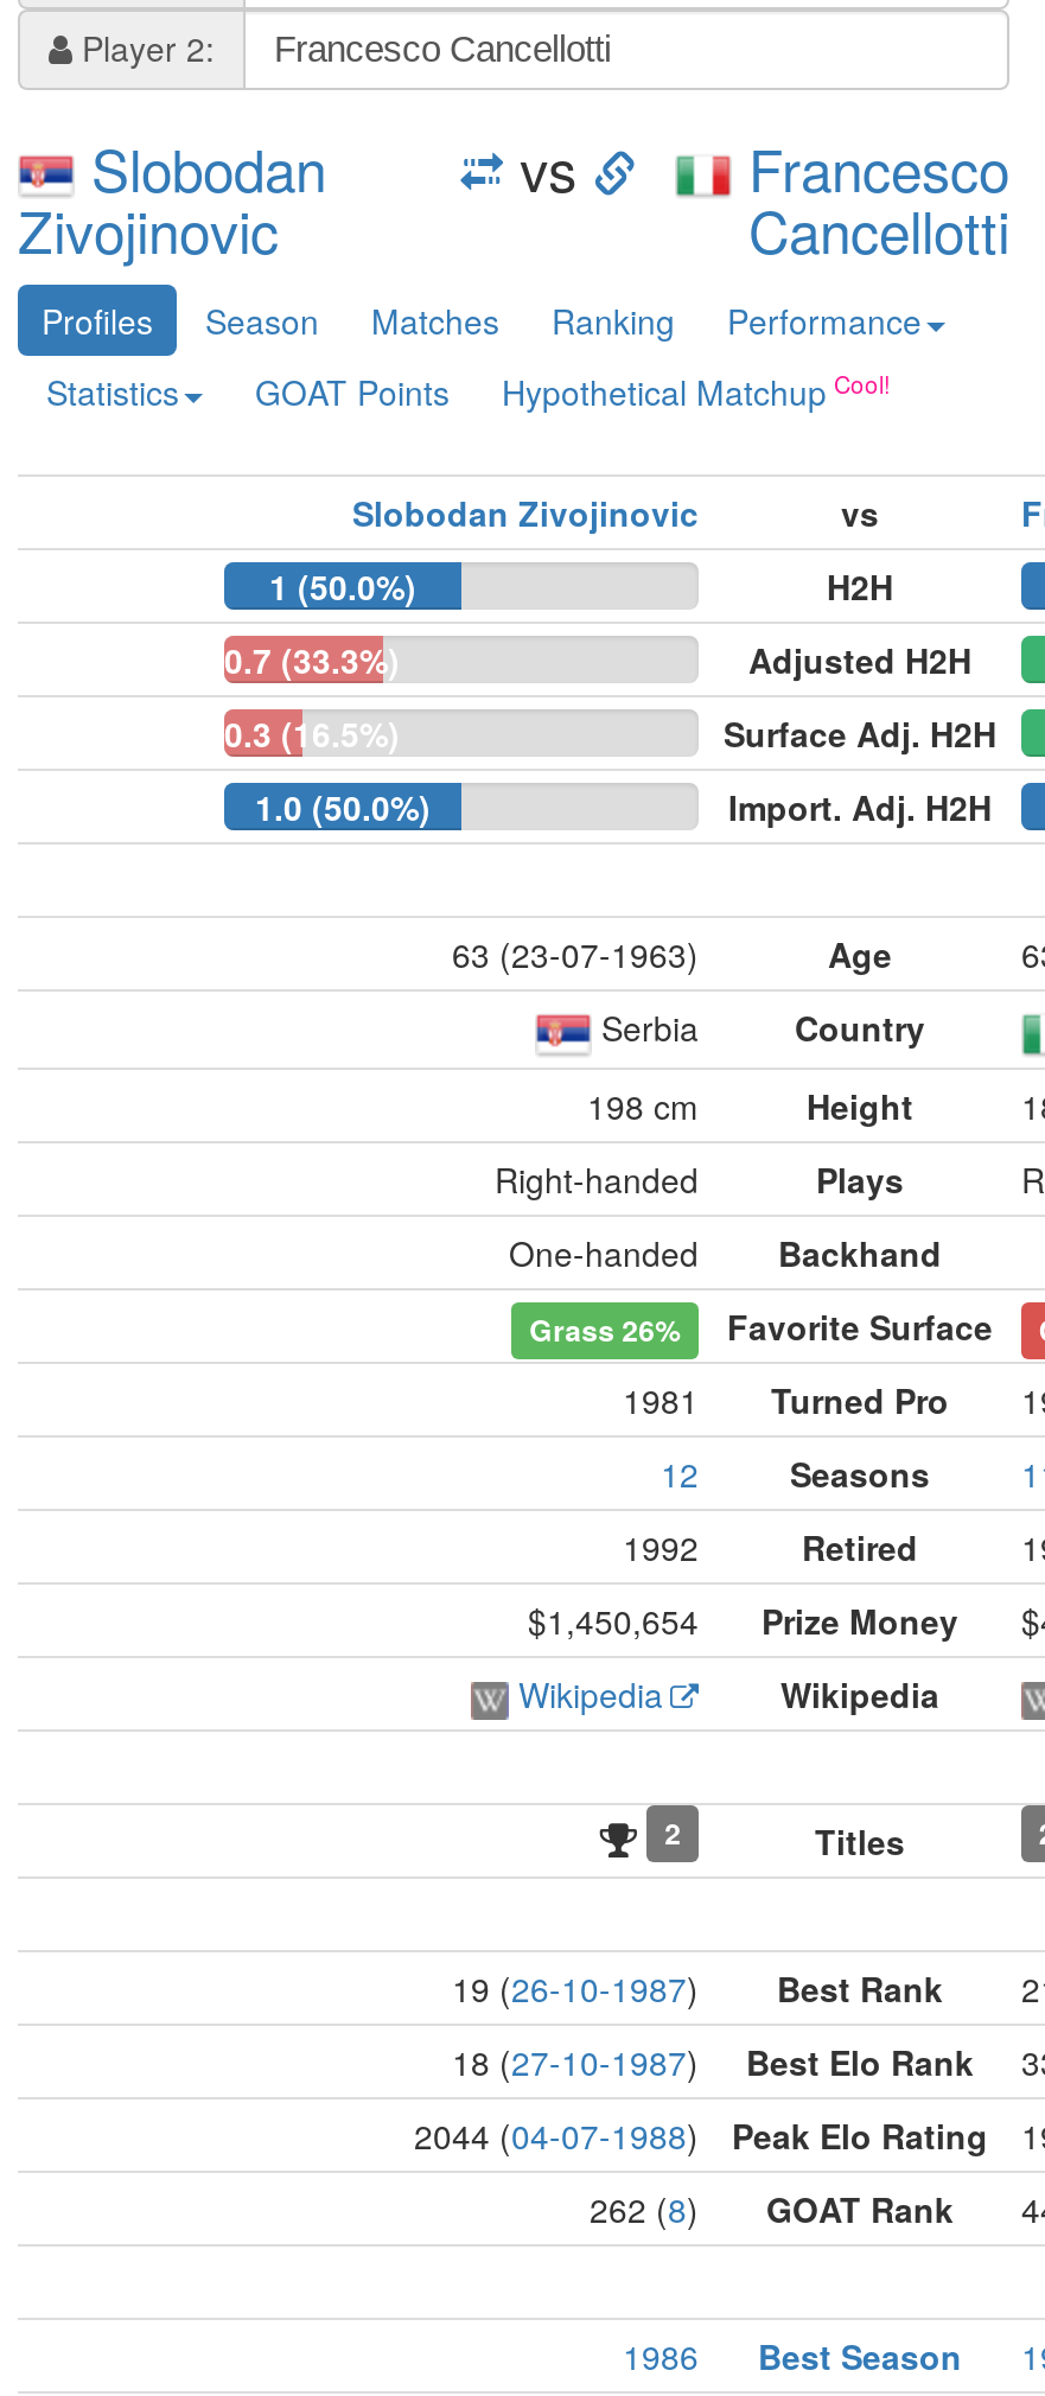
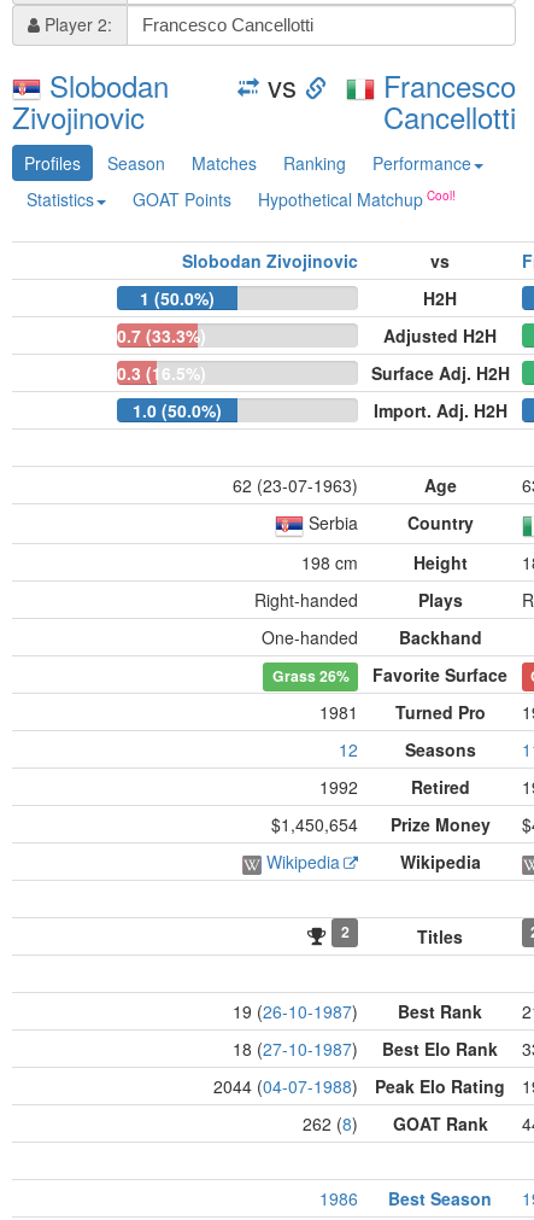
[452,931,699,978] 63 (23-07-1963) -> [233,473,358,498] 62 (23-07-1963)

